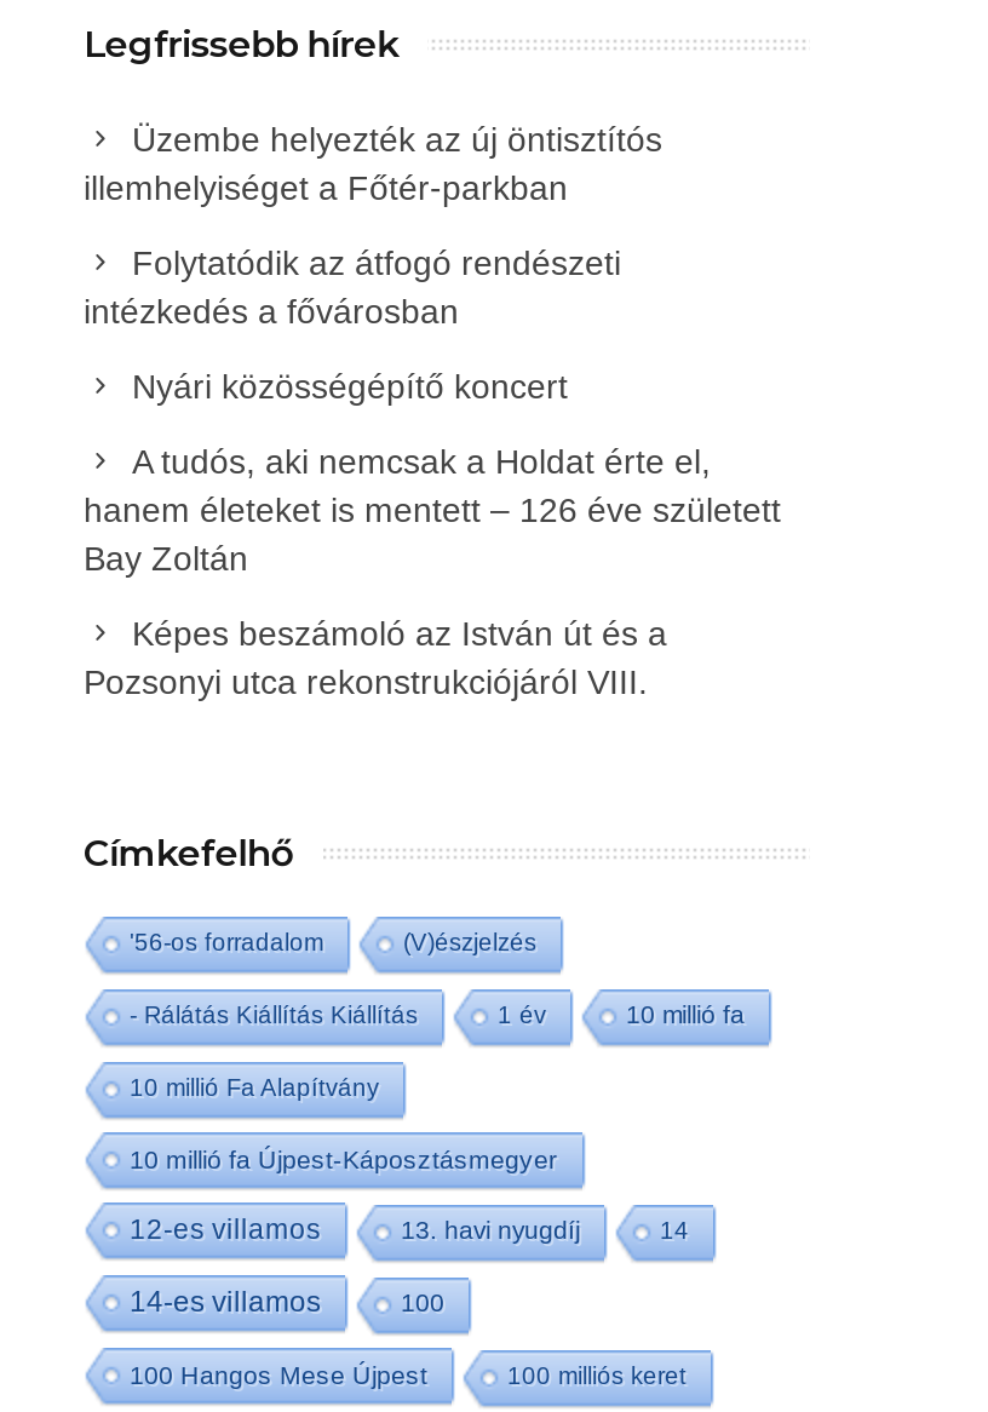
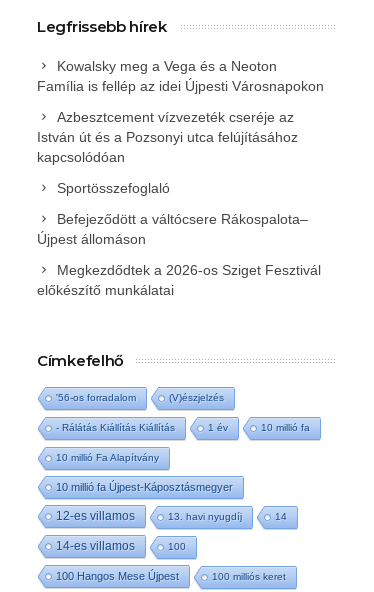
[84,119,662,206] Üzembe helyezték az új öntisztítós | illemhelyiséget a Főtér-parkban -> [37,58,324,94] Kowalsky meg a Vega és a Neoton | Família is fellép az idei Újpesti Városnapokon
[84,242,621,330] Folytatódik az átfogó rendészeti | intézkedés a fővárosban -> [37,109,298,165] Azbesztcement vízvezeték cseréje az | István út és a Pozsonyi utca felújításához | kapcsolódóan
[132,366,568,405] Nyári közösségépítő koncert -> [57,180,170,196] Sportösszefoglaló
[84,441,781,577] A tudós, aki nemcsak a Holdat érte el, | hanem életeket is mentett – 126 éve született | Bay Zoltán -> [37,211,308,247] Befejeződött a váltócsere Rákospalota– | Újpest állomáson
[84,613,667,700] Képes beszámoló az István út és a | Pozsonyi utca rekonstrukciójáról VIII. -> [37,262,321,298] Megkezdődtek a 2026-os Sziget Fesztivál | előkészítő munkálatai

